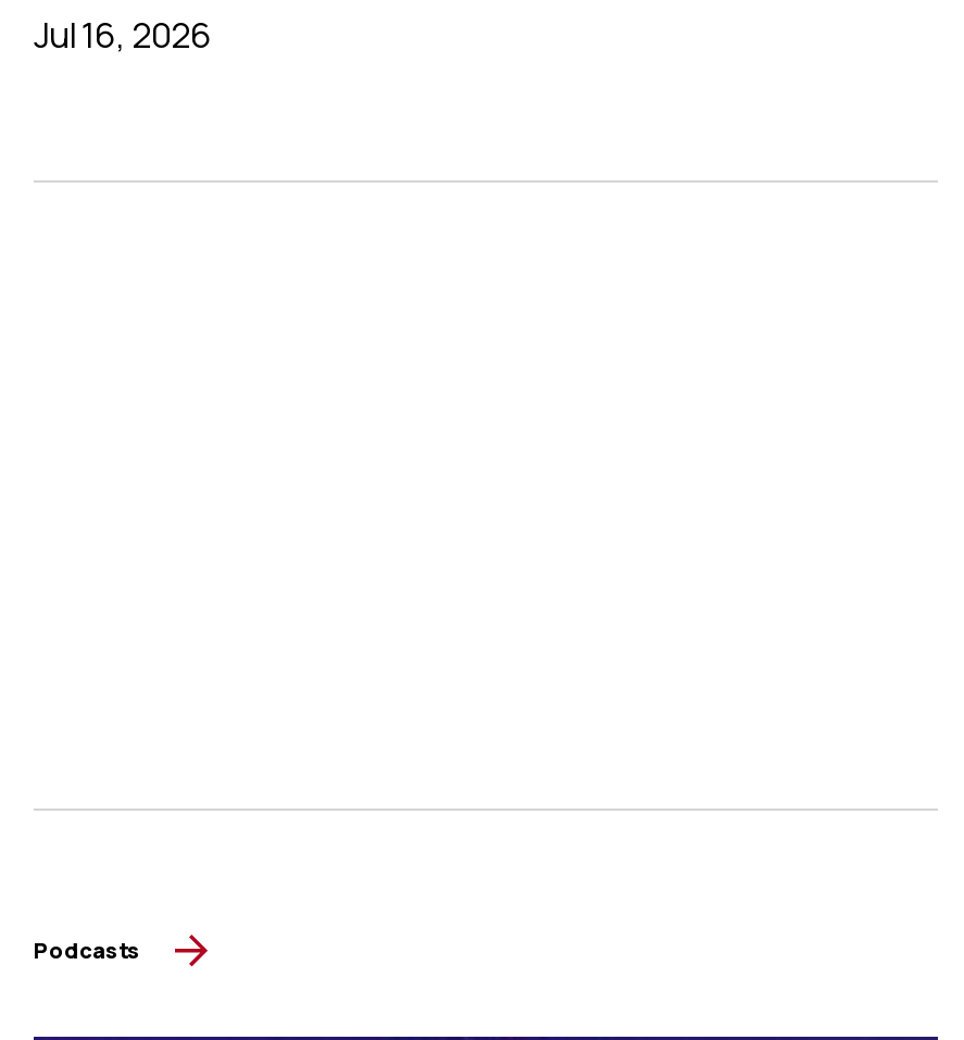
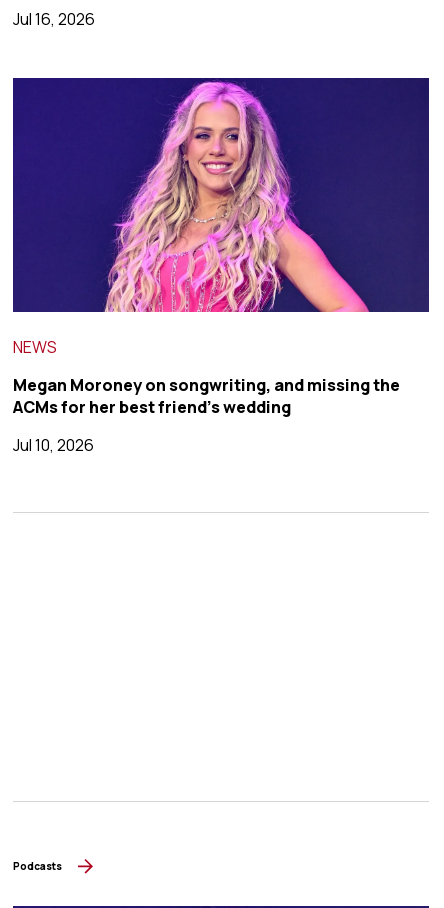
none -> [12,77,430,456] [image] | NEWS | Megan Moroney on songwriting, and missing the | ACMs for her best friend’s wedding | Jul 10, 2026

